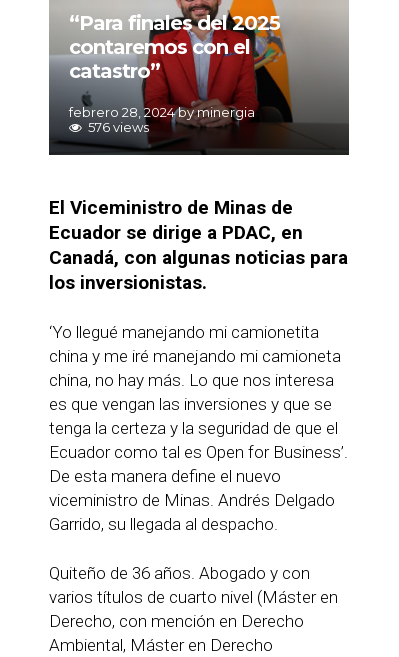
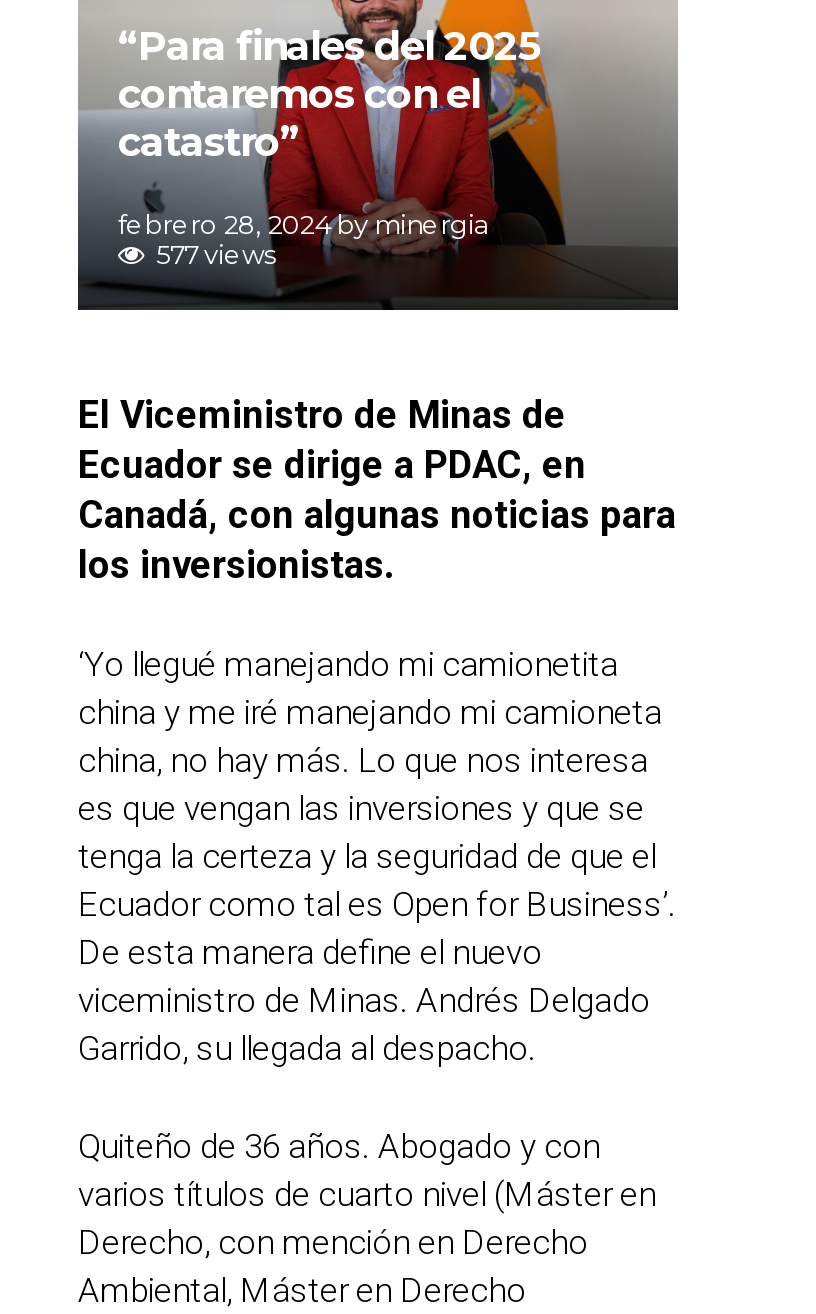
[88,119,149,135] 576 views -> [156,238,276,270] 577 views

